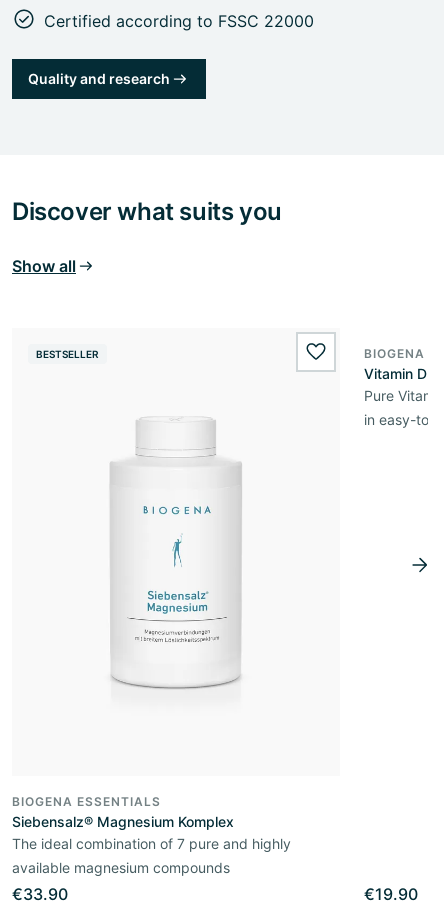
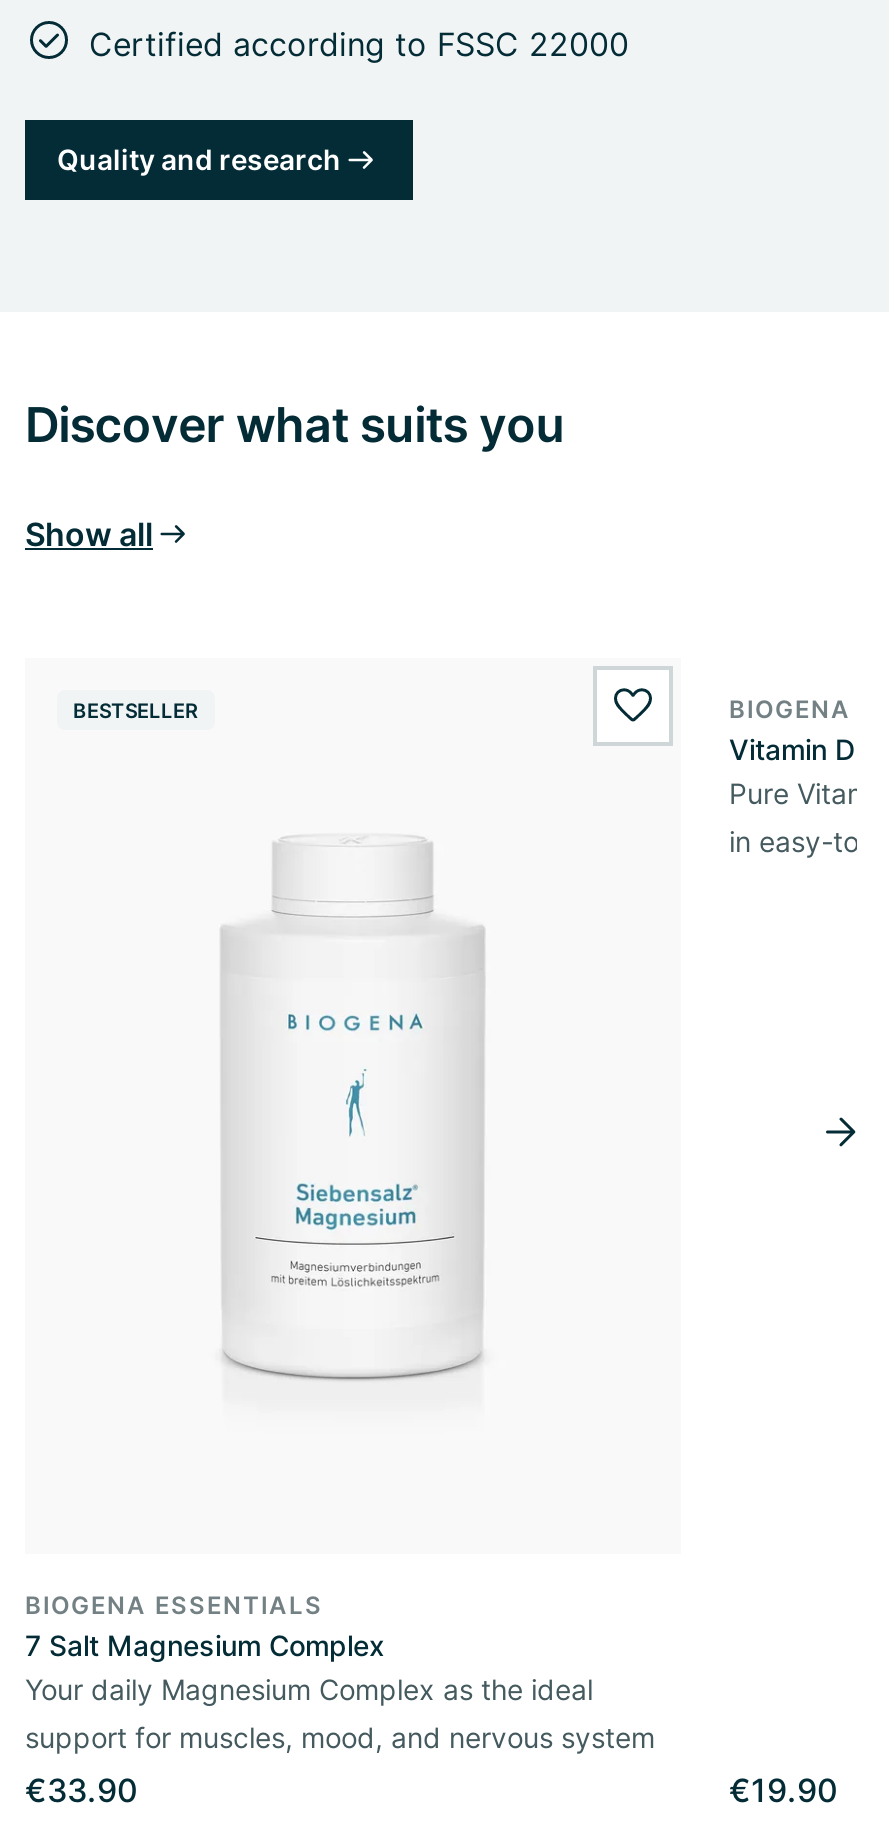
[12,813,291,876] Siebensalz® Magnesium Komplex | The ideal combination of 7 pure and highly | available magnesium compounds -> [25,1629,655,1755] 7 Salt Magnesium Complex | Your daily Magnesium Complex as the ideal | support for muscles, mood, and nervous system

